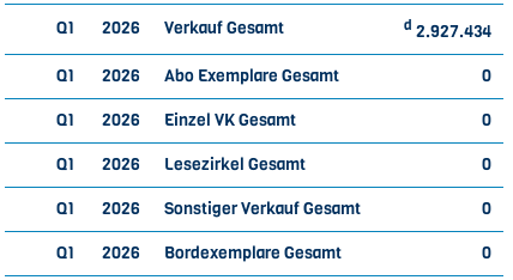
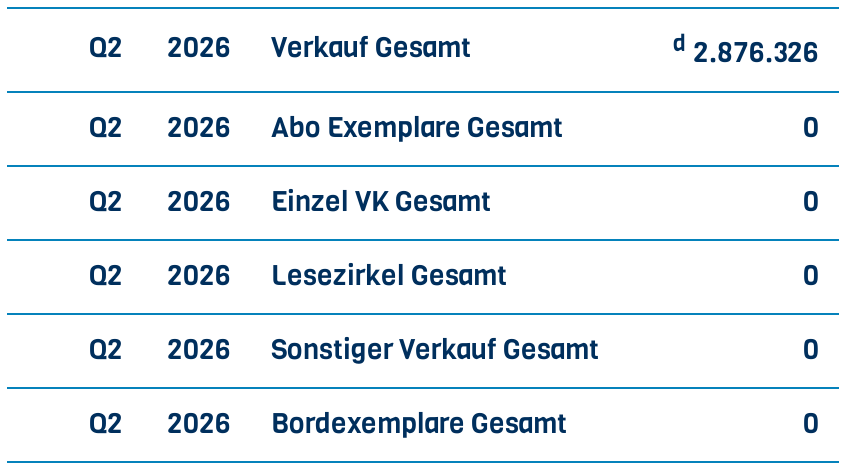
[56,17,284,39] Q1 2026 Verkauf Gesamt -> [89,29,471,67] Q2 2026 Verkauf Gesamt
[404,16,491,43] d 2.927.434 -> [673,27,819,72] d 2.876.326
[56,65,339,87] Q1 2026 Abo Exemplare Gesamt -> [89,109,563,147] Q2 2026 Abo Exemplare Gesamt
[56,109,296,132] Q1 2026 Einzel VK Gesamt -> [89,183,491,221] Q2 2026 Einzel VK Gesamt
[56,153,306,176] Q1 2026 Lesezirkel Gesamt -> [89,257,507,295] Q2 2026 Lesezirkel Gesamt
[56,197,361,220] Q1 2026 Sonstiger Verkauf Gesamt -> [89,331,599,369] Q2 2026 Sonstiger Verkauf Gesamt
[56,242,342,264] Q1 2026 Bordexemplare Gesamt -> [89,405,567,443] Q2 2026 Bordexemplare Gesamt

